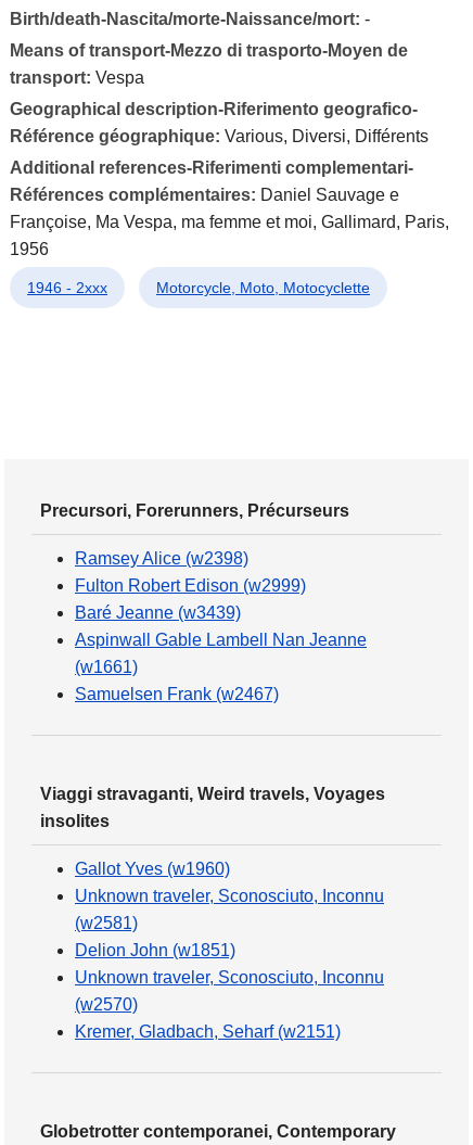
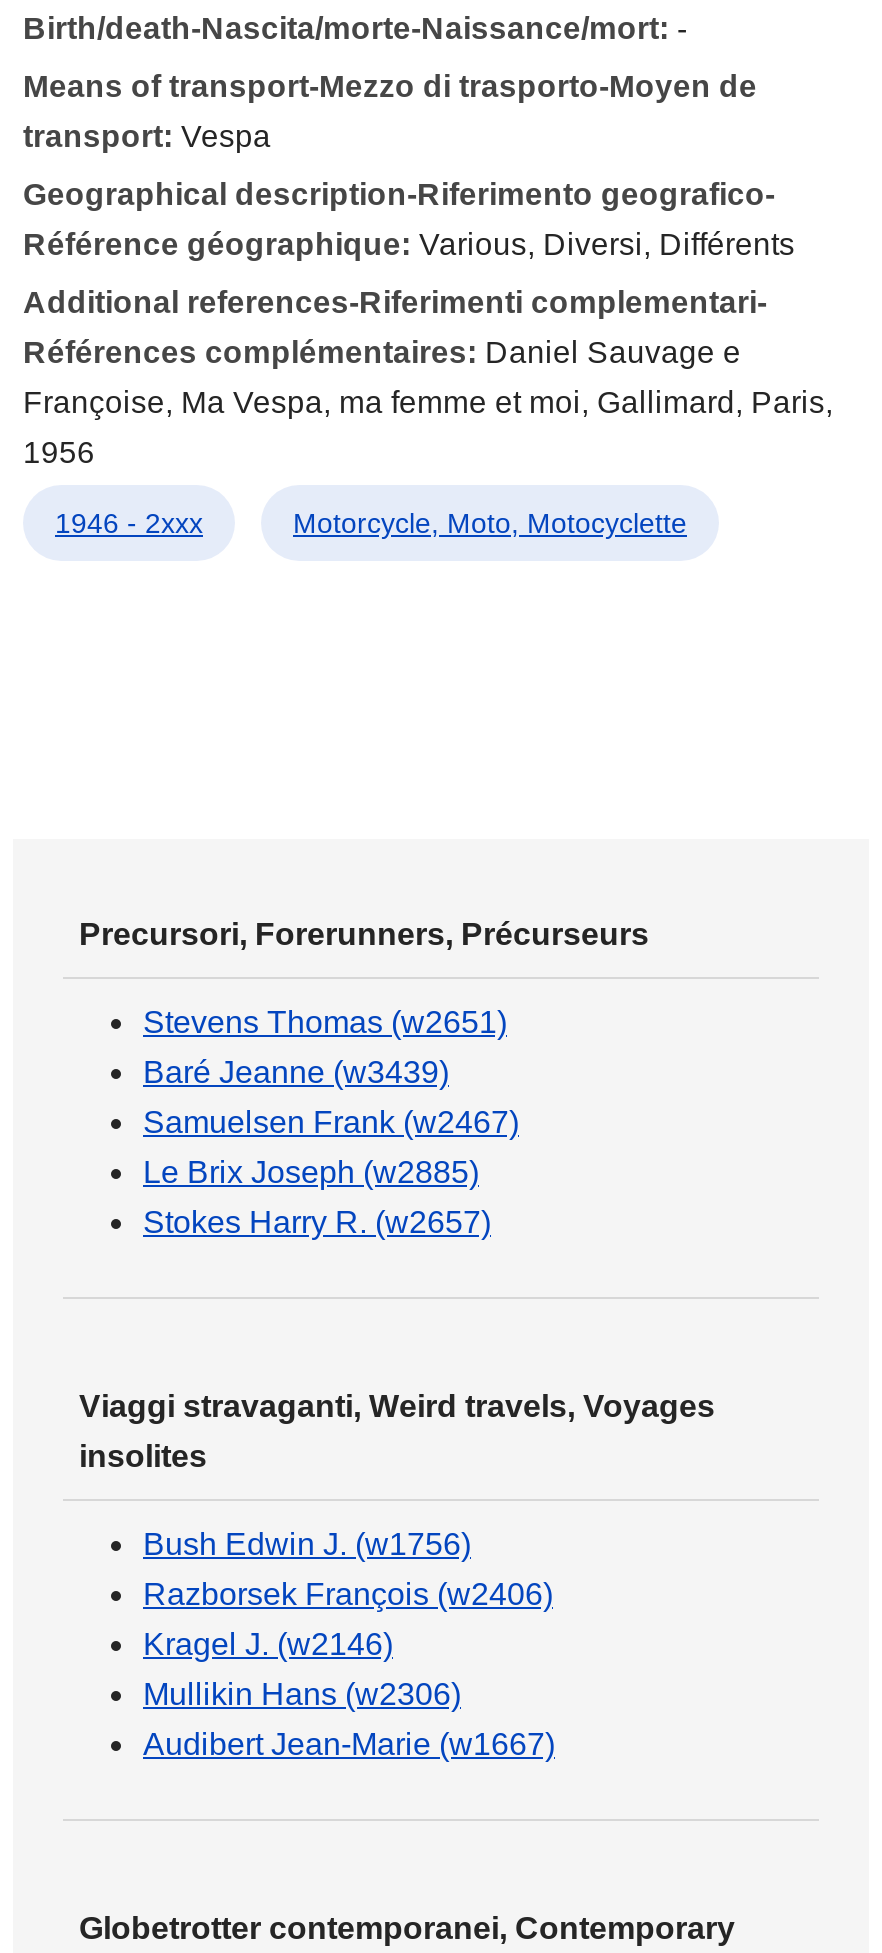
[75,549,306,594] Ramsey Alice (w2398) | Fulton Robert Edison (w2999) -> [143,1004,507,1038] Stevens Thomas (w2651)
[75,630,367,676] Aspinwall Gable Lambell Nan Jeanne | (w1661) -> none
none -> [143,1154,491,1238] Le Brix Joseph (w2885) | Stokes Harry R. (w2657)
[75,859,384,1040] Gallot Yves (w1960) | Unknown traveler, Sconosciuto, Inconnu | (w2581) | Delion John (w1851) | Unknown traveler, Sconosciuto, Inconnu | (w2570) | Kremer, Gladbach, Seharf (w2151) -> [143,1526,555,1760] Bush Edwin J. (w1756) | Razborsek François (w2406) | Kragel J. (w2146) | Mullikin Hans (w2306) | Audibert Jean-Marie (w1667)

